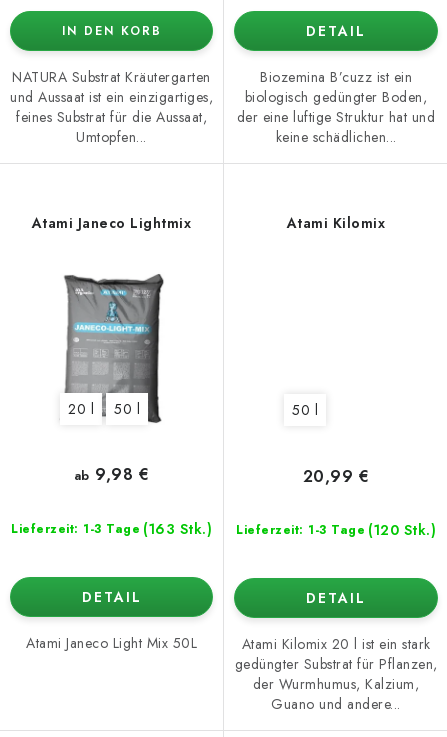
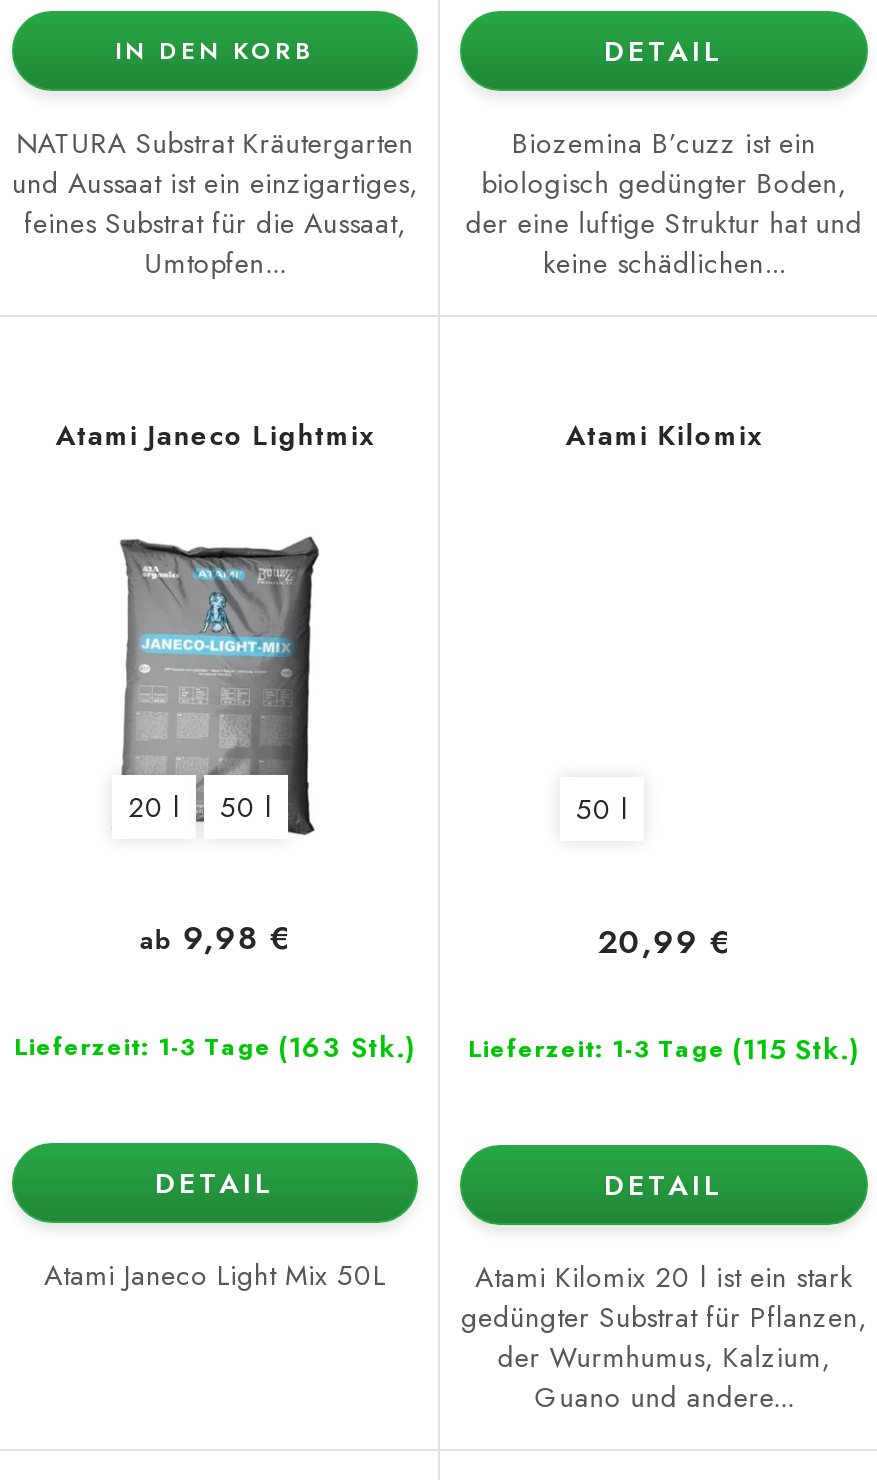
[236,520,436,540] Lieferzeit: 1-3 Tage (120 Stk.) -> [468,1028,860,1068] Lieferzeit: 1-3 Tage (115 Stk.)

